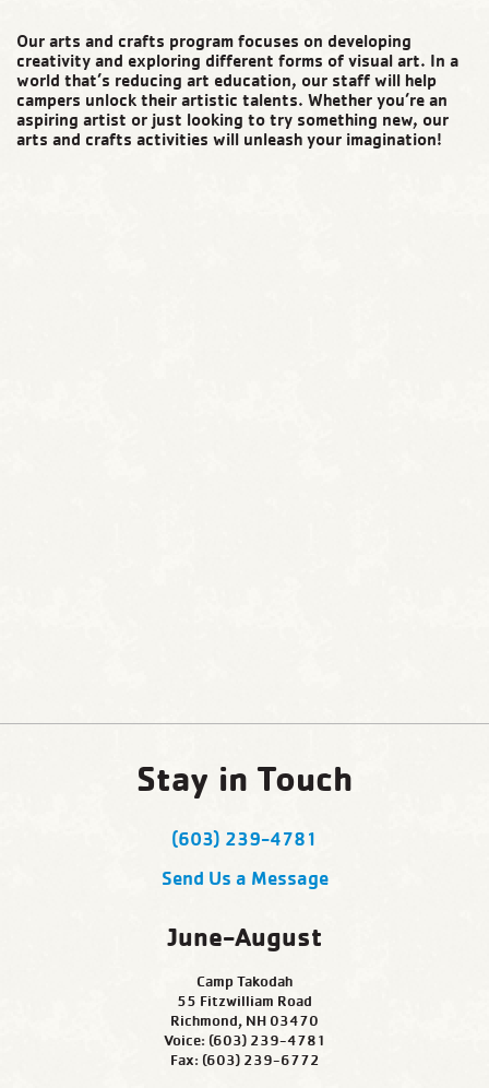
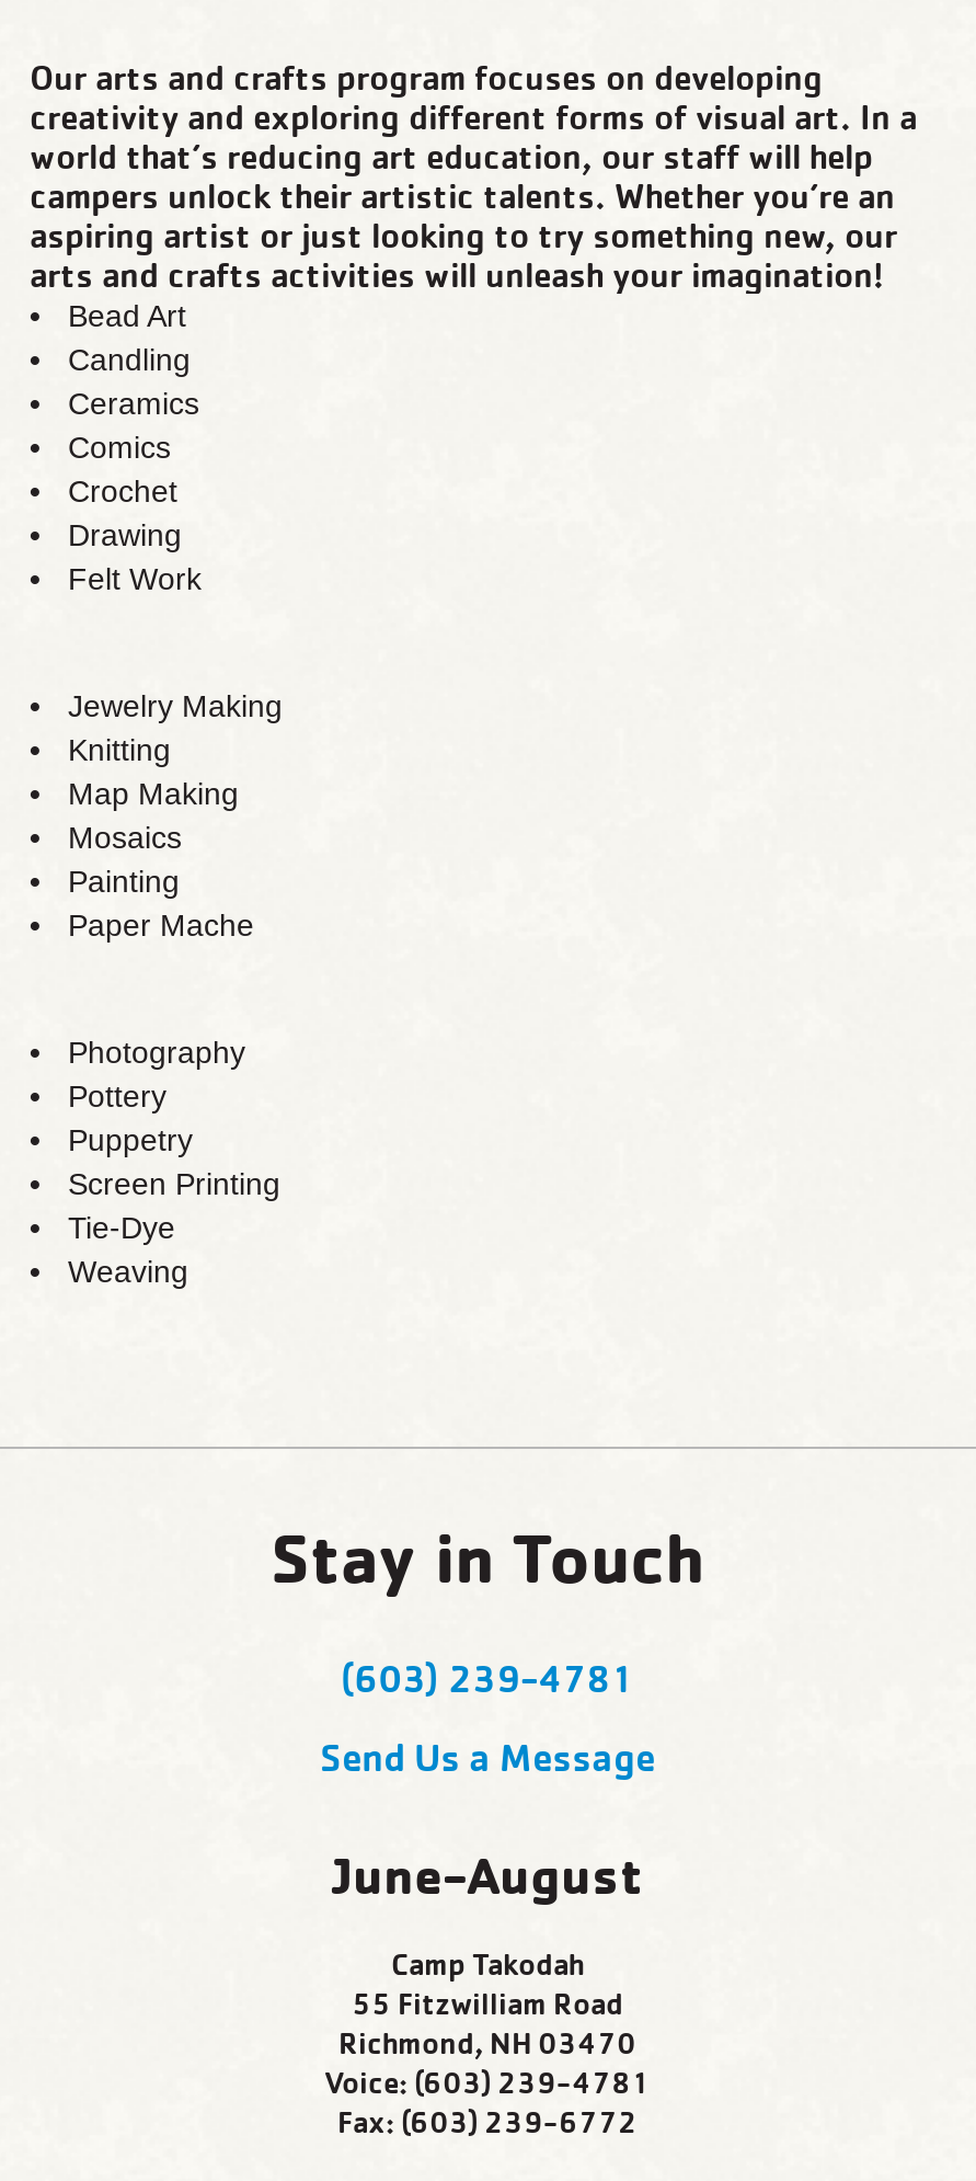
none -> [68,299,202,598] Bead Art | Candling | Ceramics | Comics | Crochet | Drawing | Felt Work
none -> [68,690,283,944] Jewelry Making | Knitting | Map Making | Mosaics | Painting | Paper Mache
none -> [68,1036,280,1290] Photography | Pottery | Puppetry | Screen Printing | Tie-Dye | Weaving

